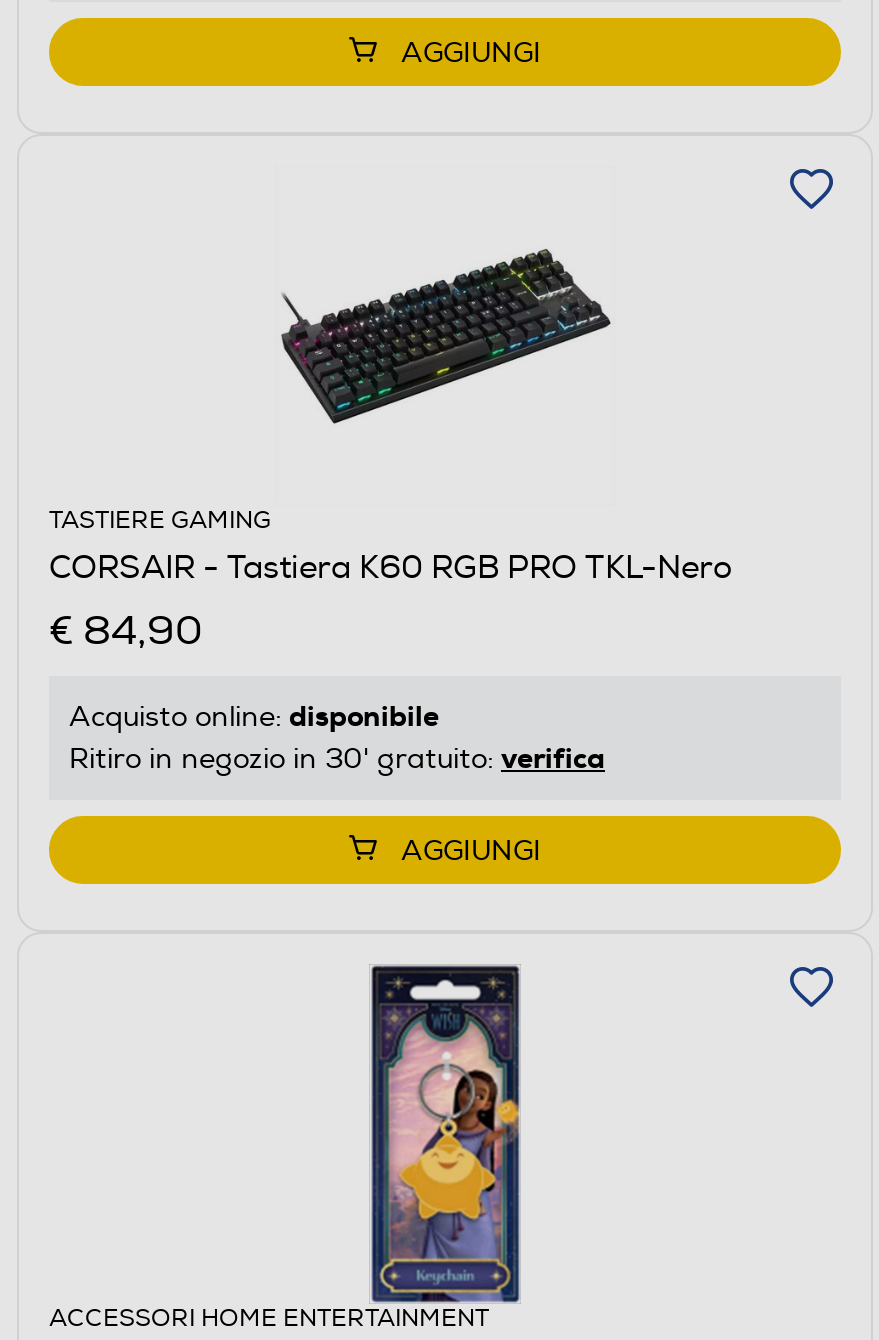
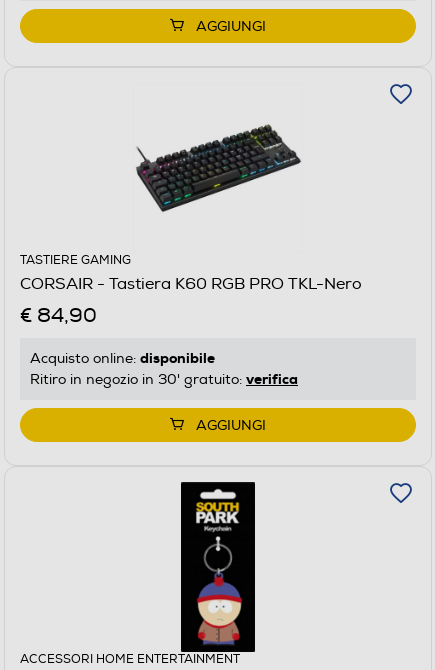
[369,966,521,1304] [image] -> [180,482,256,653] [image]

